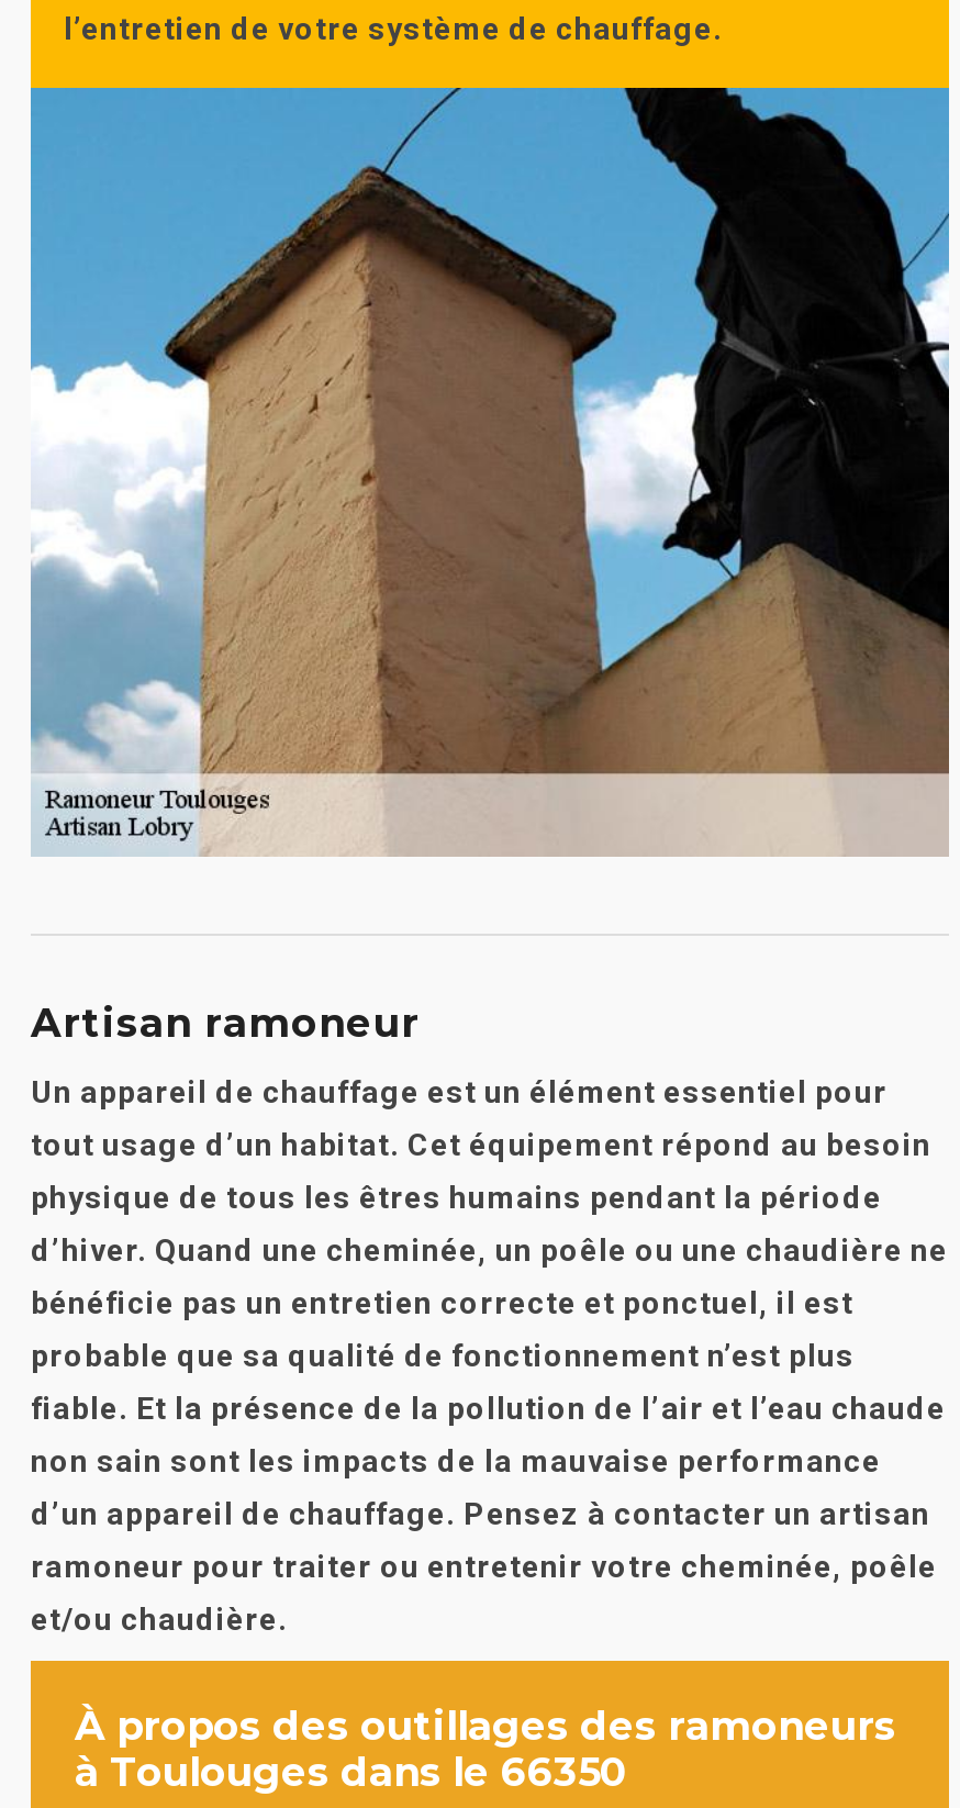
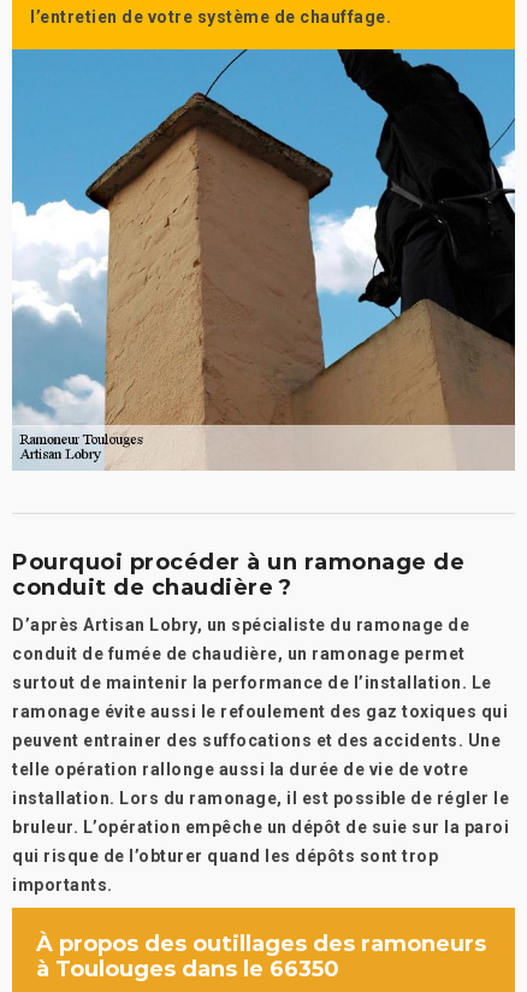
[31,1000,948,1637] Artisan ramoneur | Un appareil de chauffage est un élément essentiel pour | tout usage d’un habitat. Cet équipement répond au besoin | physique de tous les êtres humains pendant la période | d’hiver. Quand une cheminée, un poêle ou une chaudière ne | bénéficie pas un entretien correcte et ponctuel, il est | probable que sa qualité de fonctionnement n’est plus | fiable. Et la présence de la pollution de l’air et l’eau chaude | non sain sont les impacts de la mauvaise performance | d’un appareil de chauffage. Pensez à contacter un artisan | ramoneur pour traiter ou entretenir votre cheminée, poêle | et/ou chaudière. -> [12,549,509,894] Pourquoi procéder à un ramonage de | conduit de chaudière ? | D’après Artisan Lobry, un spécialiste du ramonage de | conduit de fumée de chaudière, un ramonage permet | surtout de maintenir la performance de l’installation. Le | ramonage évite aussi le refoulement des gaz toxiques qui | peuvent entrainer des suffocations et des accidents. Une | telle opération rallonge aussi la durée de vie de votre | installation. Lors du ramonage, il est possible de régler le | bruleur. L’opération empêche un dépôt de suie sur la paroi | qui risque de l’obturer quand les dépôts sont trop | importants.

